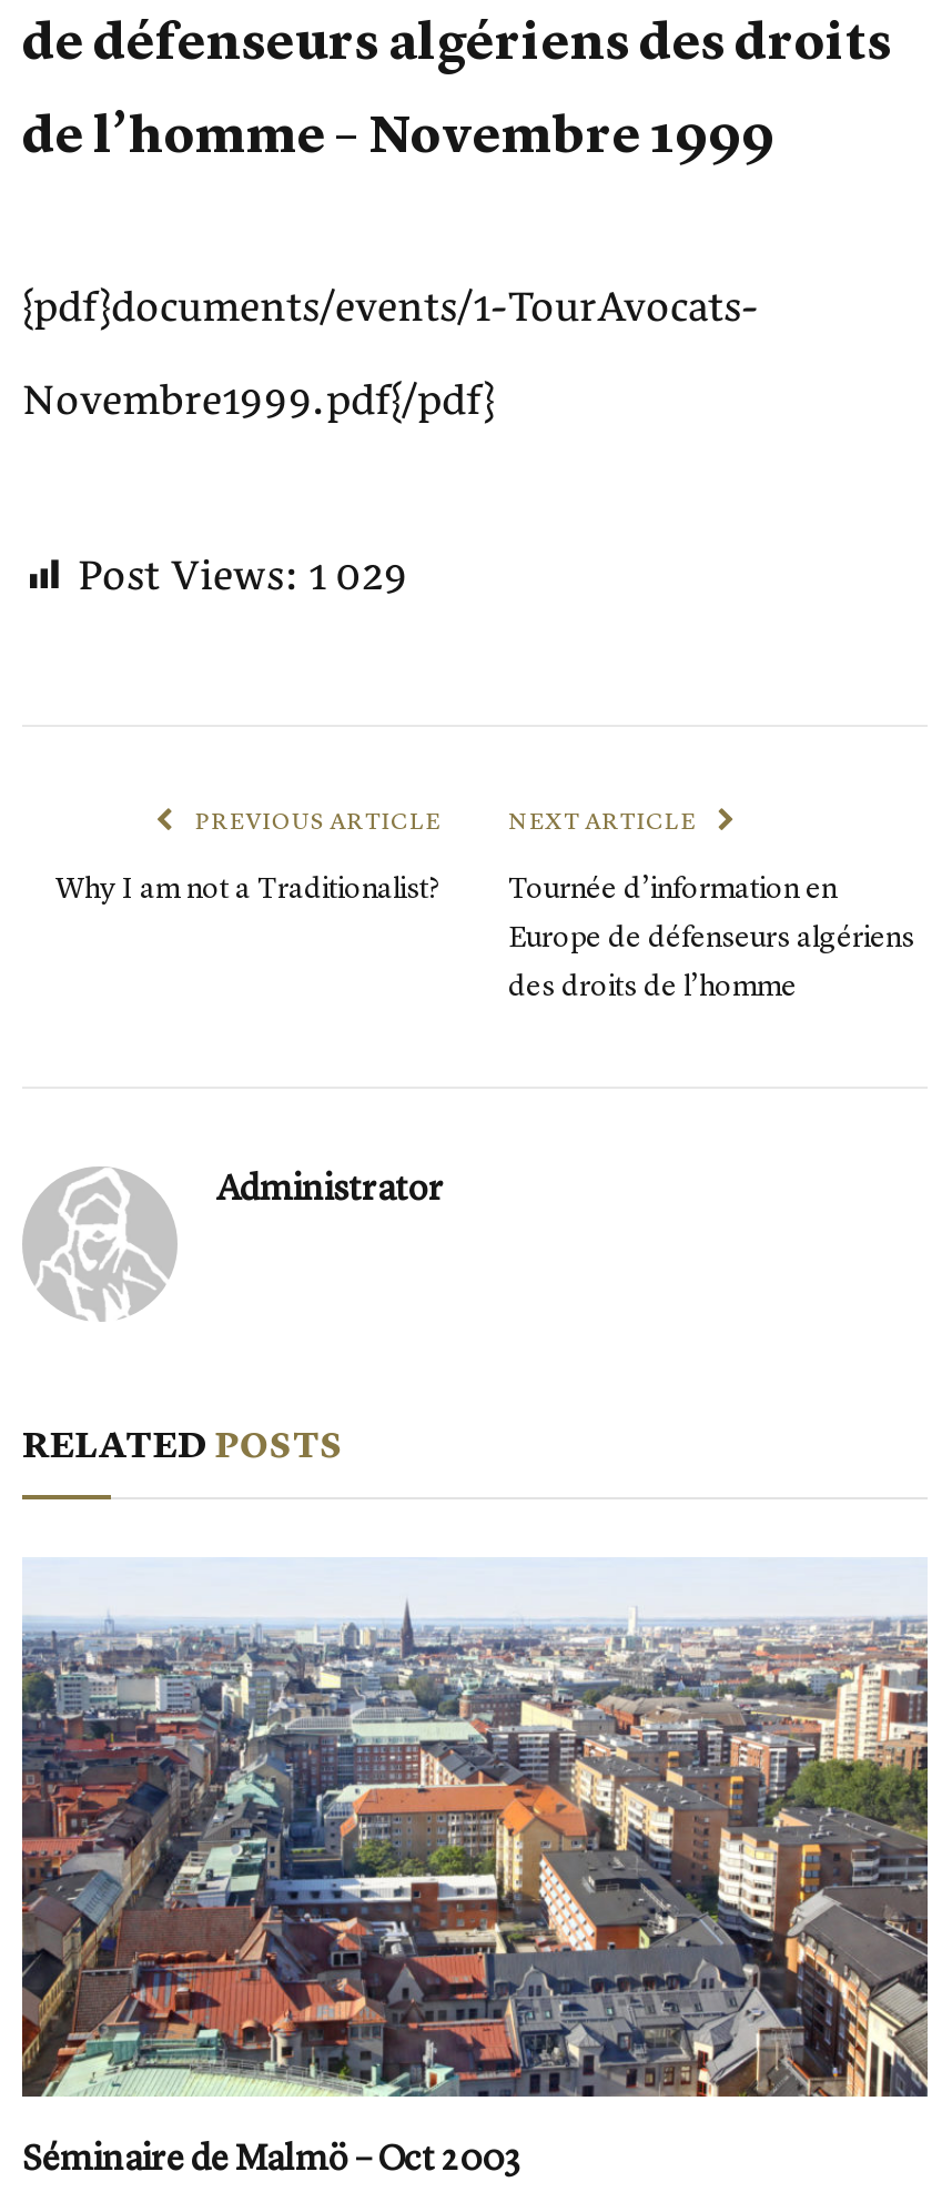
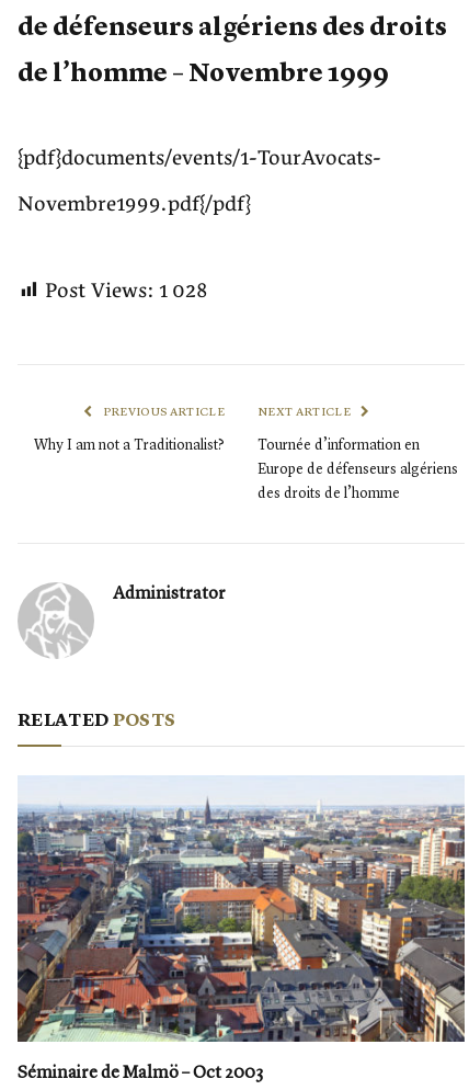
[78,541,408,616] Post Views: 1 029 -> [45,273,207,310] Post Views: 1 028

